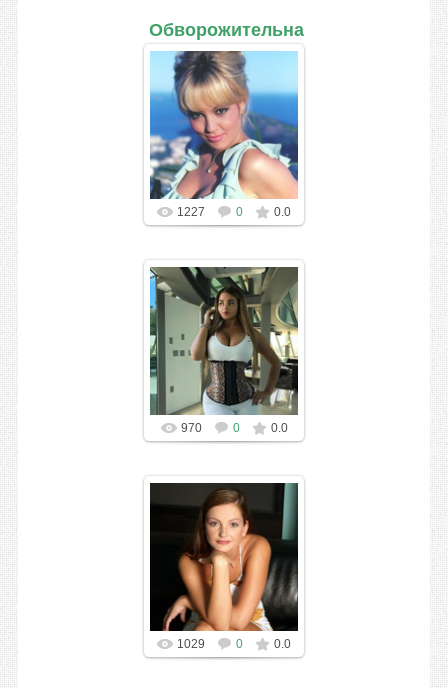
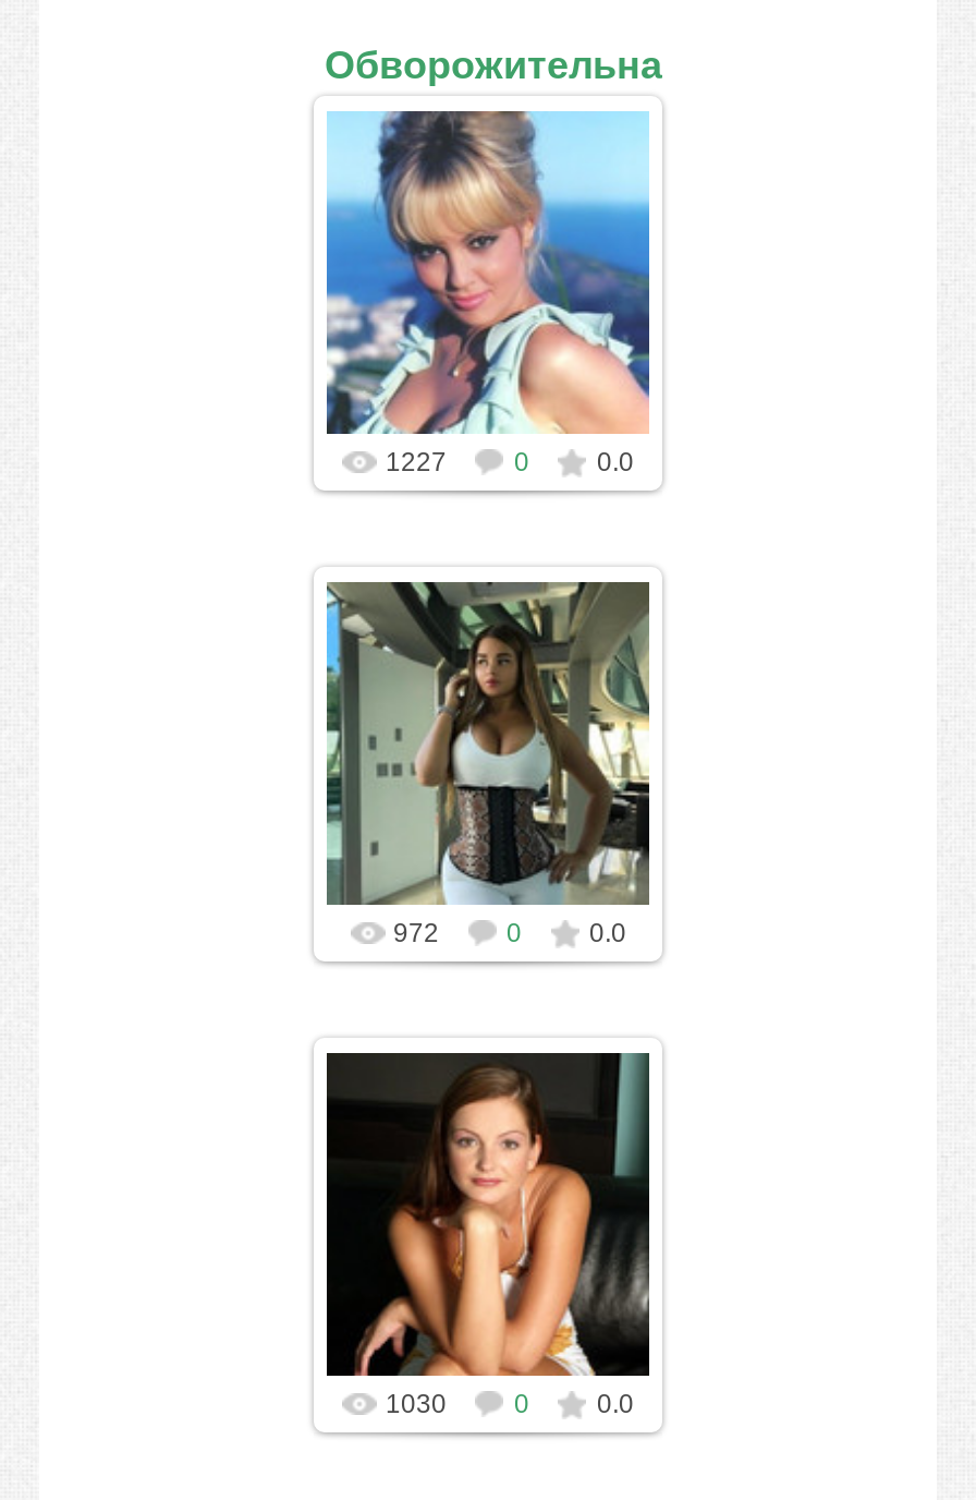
[180,421,201,435] 970 -> [393,918,439,948] 972
[177,637,205,651] 1029 -> [386,1389,447,1419] 1030

